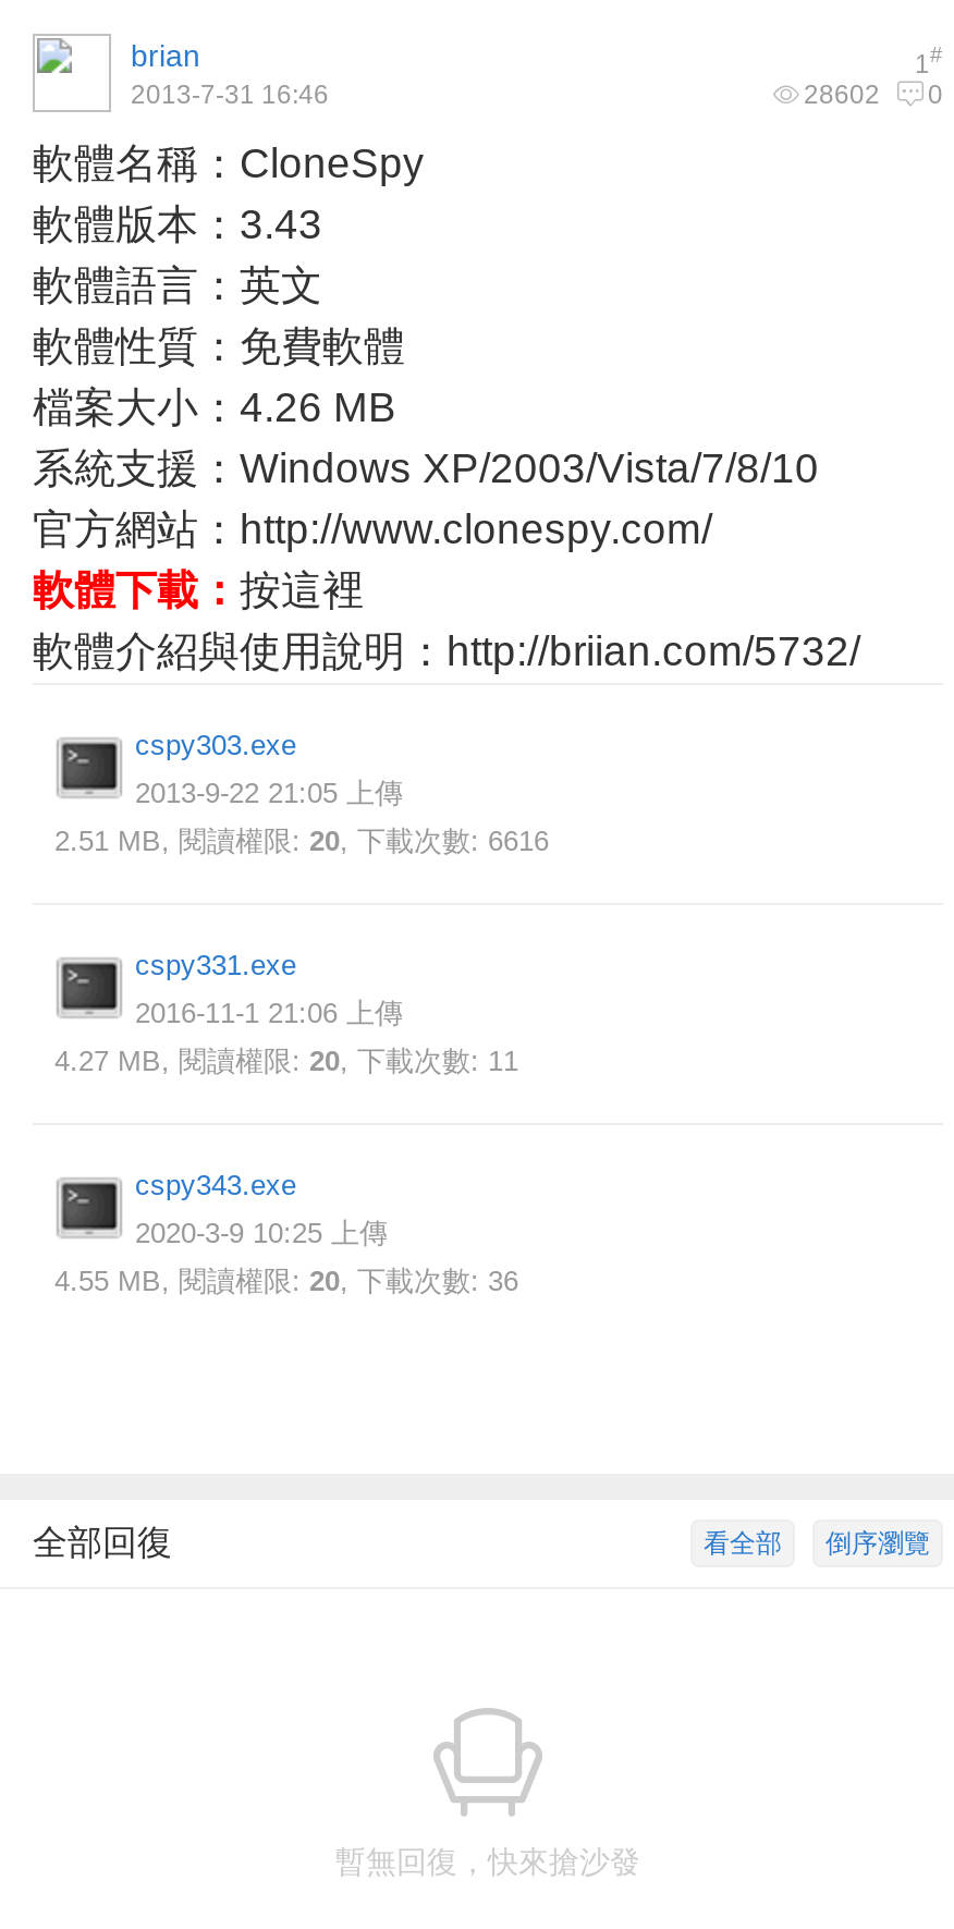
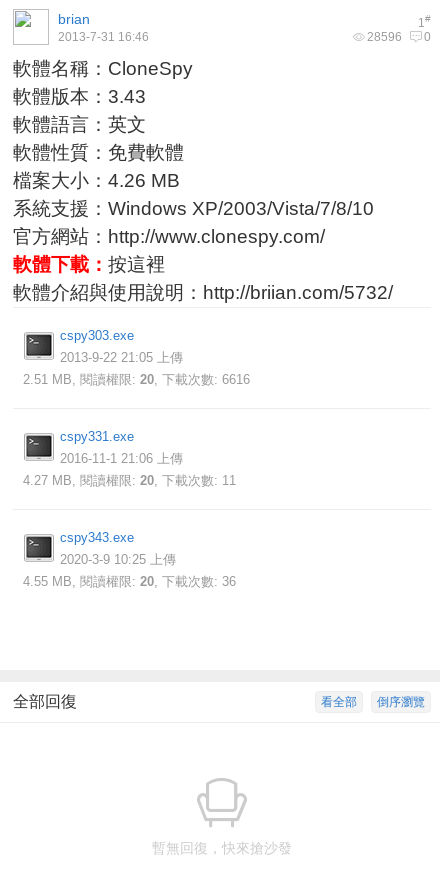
[804,80,943,110] 28602 0 -> [367,30,431,44] 28596 0

